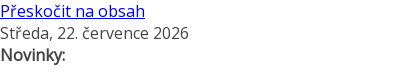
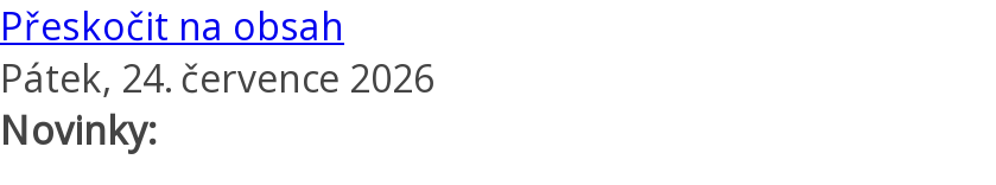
[0,22,189,44] Středa, 22. července 2026 -> [0,52,434,104] Pátek, 24. července 2026

